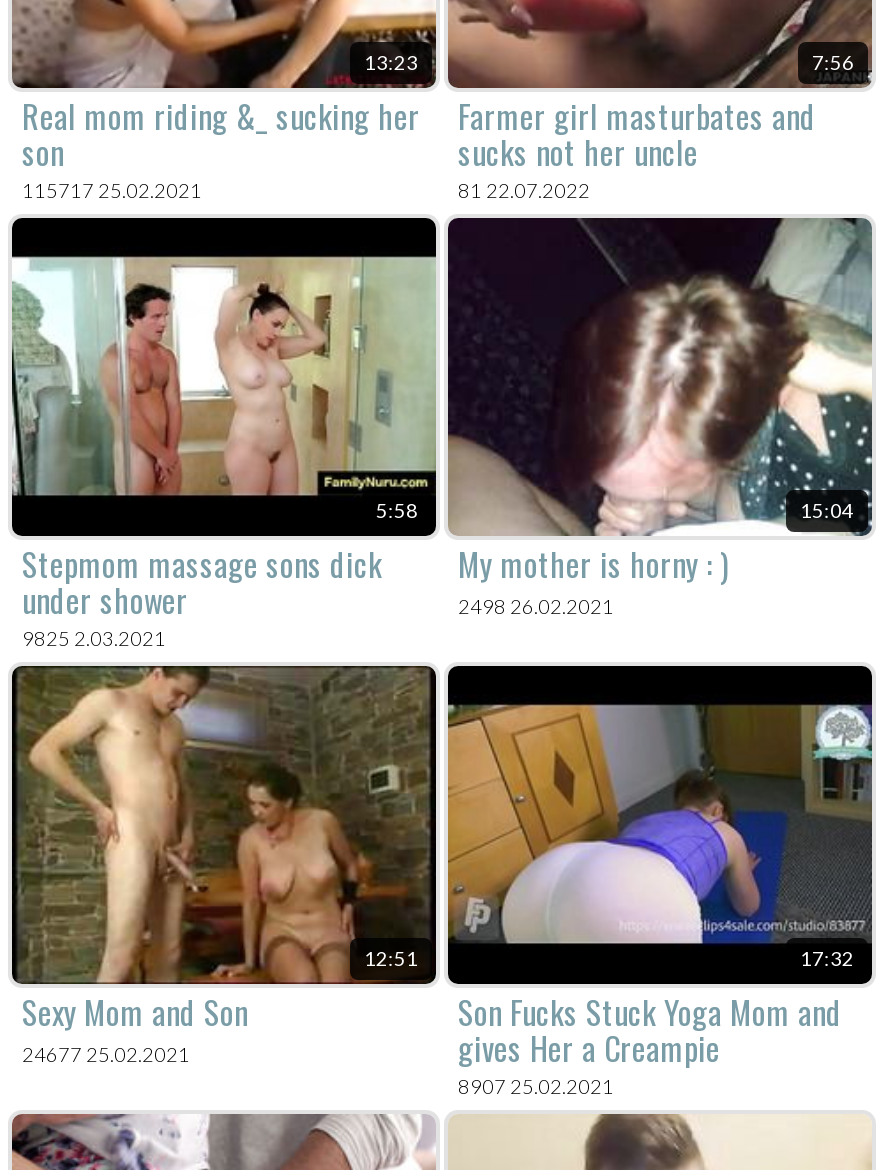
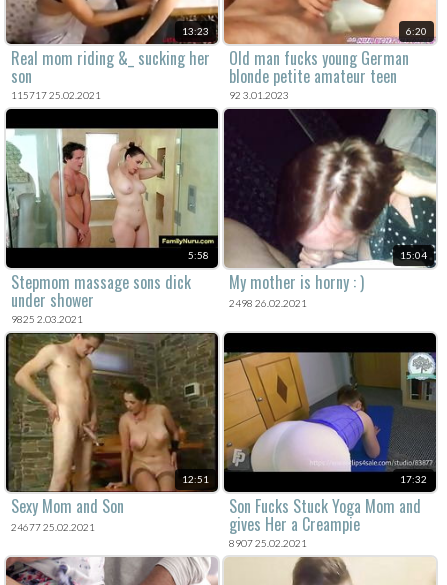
[458,50,854,202] 7:56 | Farmer girl masturbates and | sucks not her uncle | 81 22.07.2022 -> [229,25,427,101] 6:20 | Old man fucks young German | blonde petite amateur teen | 92 3.01.2023

